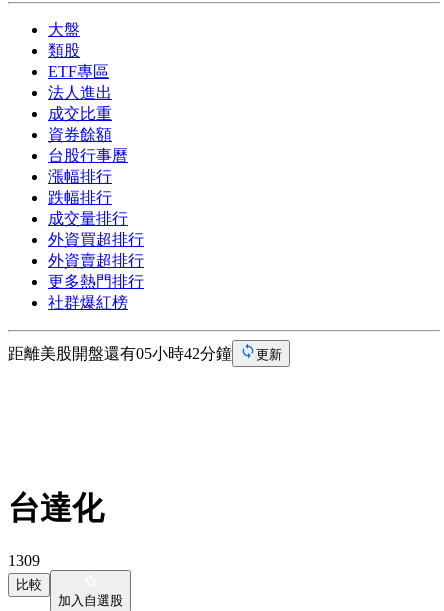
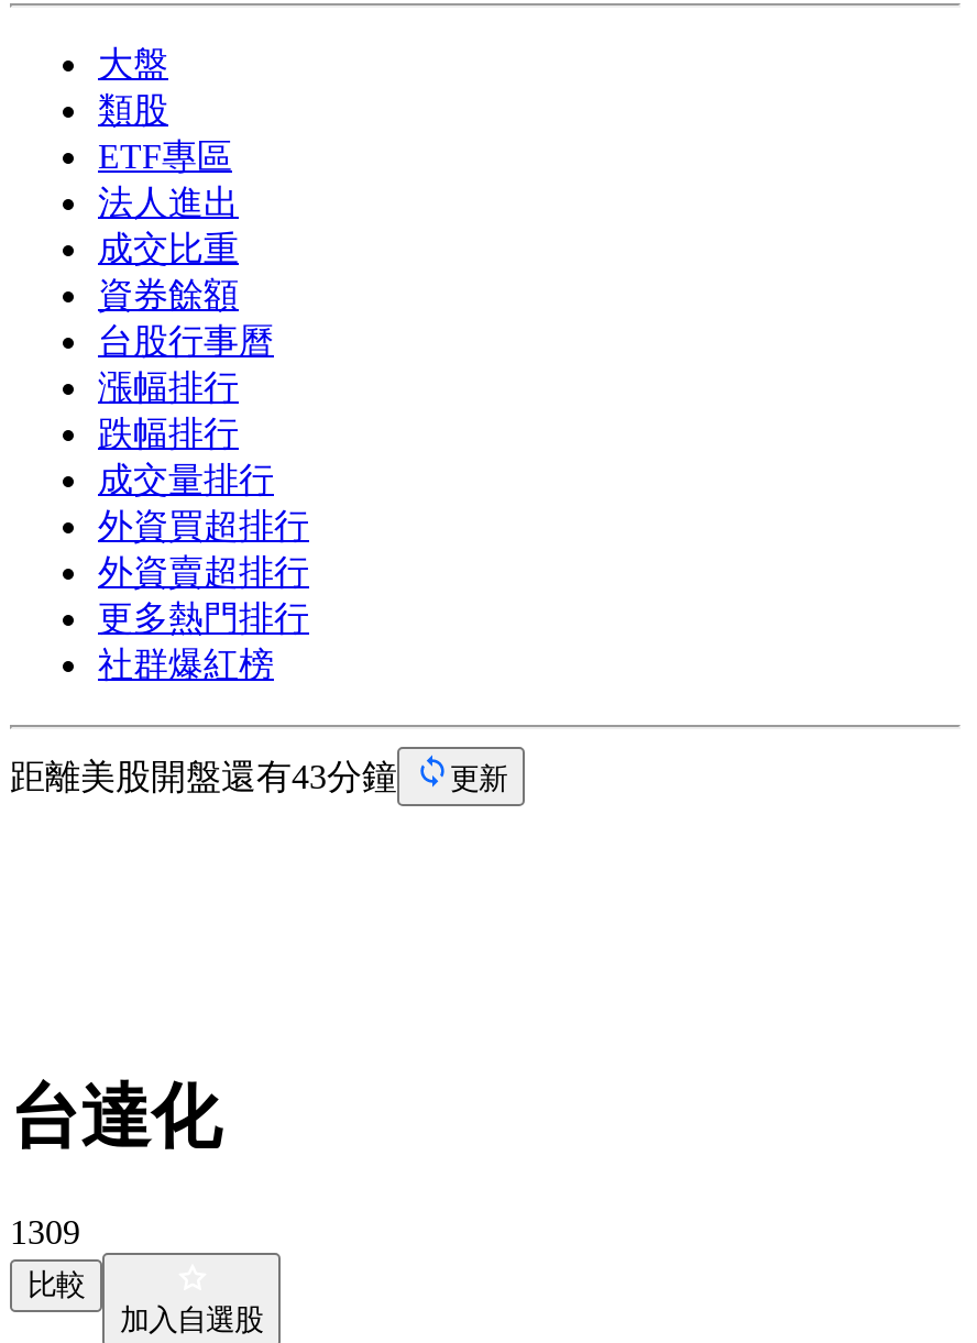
[8,345,232,362] 距離美股開盤還有05小時42分鐘 -> [10,758,397,795] 距離美股開盤還有43分鐘

